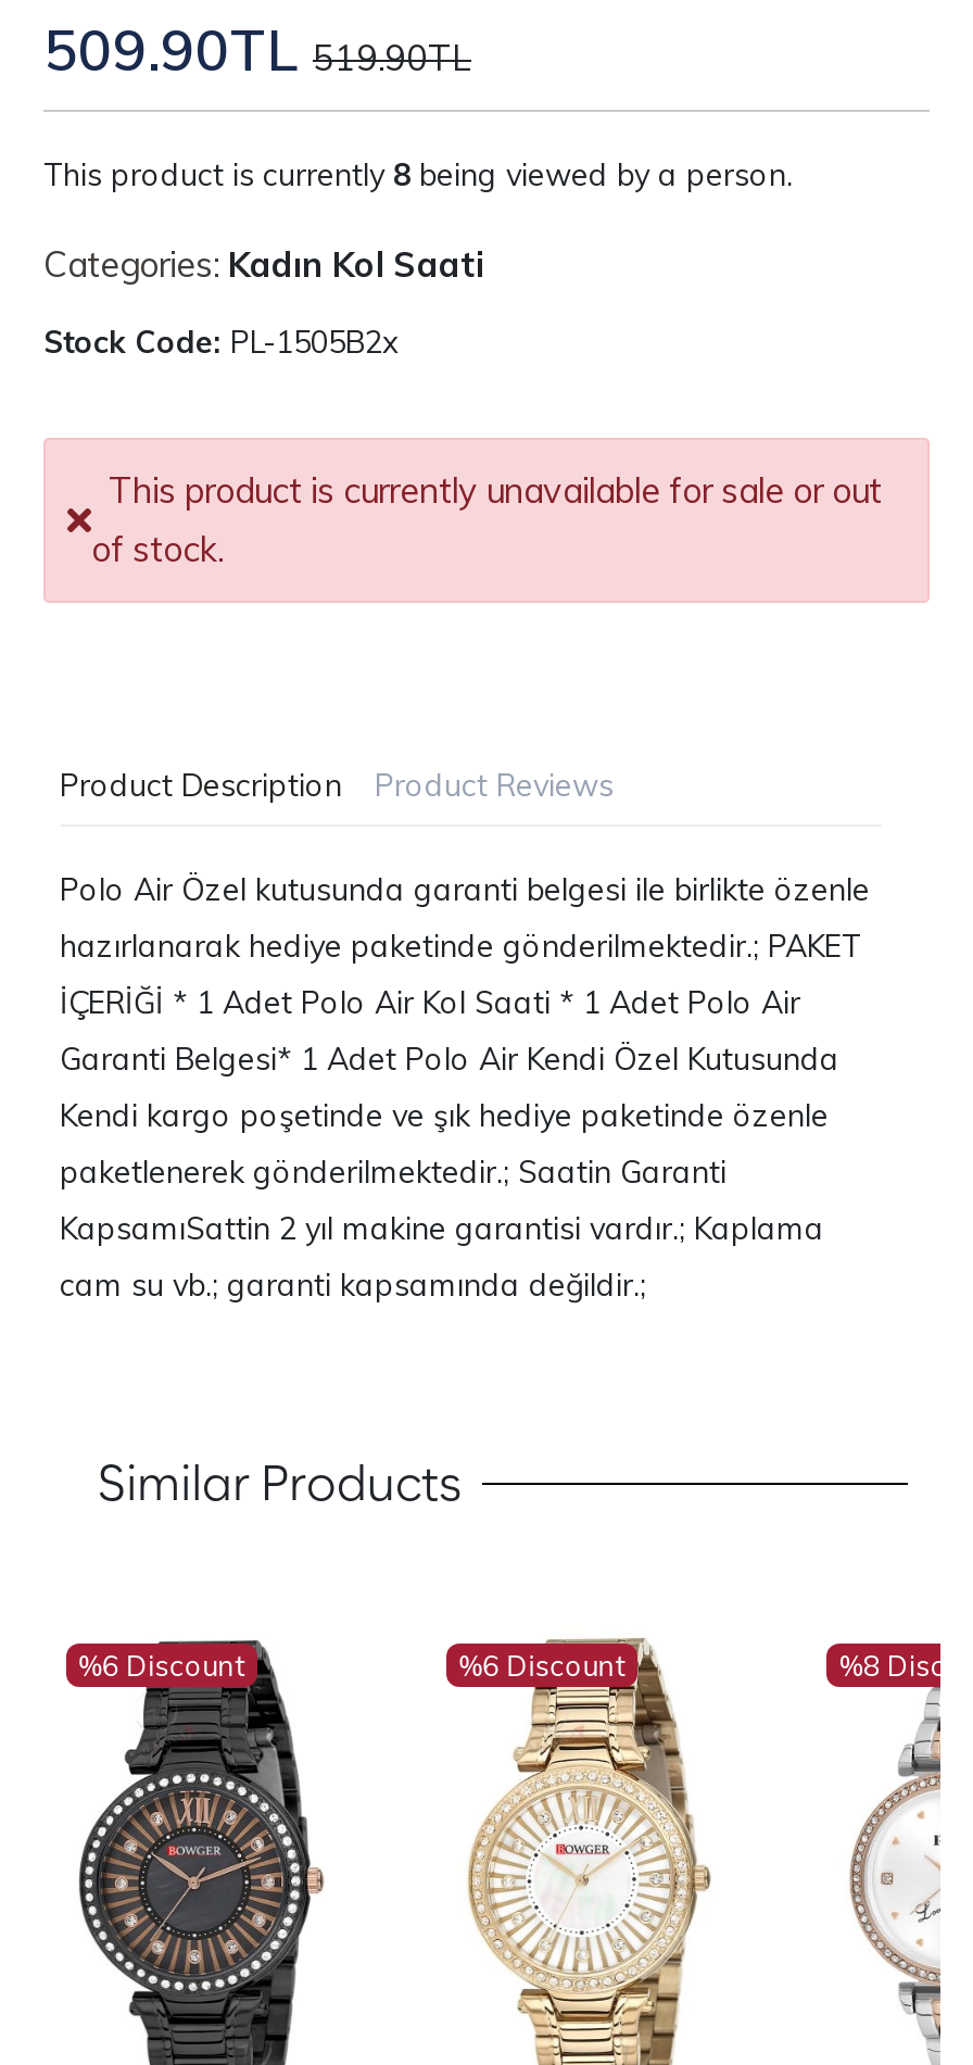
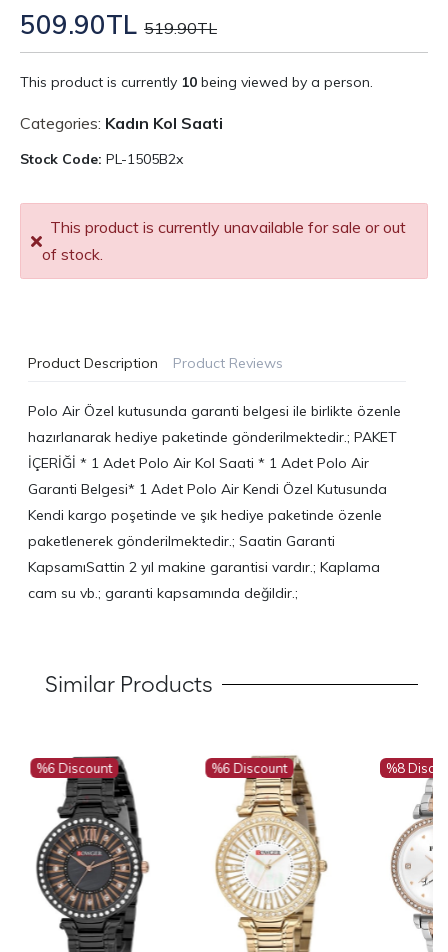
[43,155,793,194] This product is currently 8 being viewed by a person. -> [20,73,373,91] This product is currently 10 being viewed by a person.

